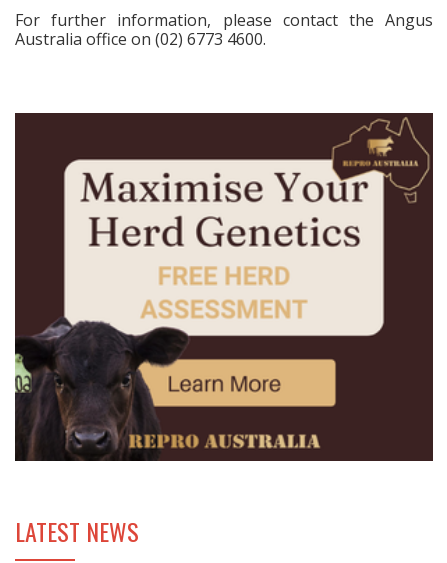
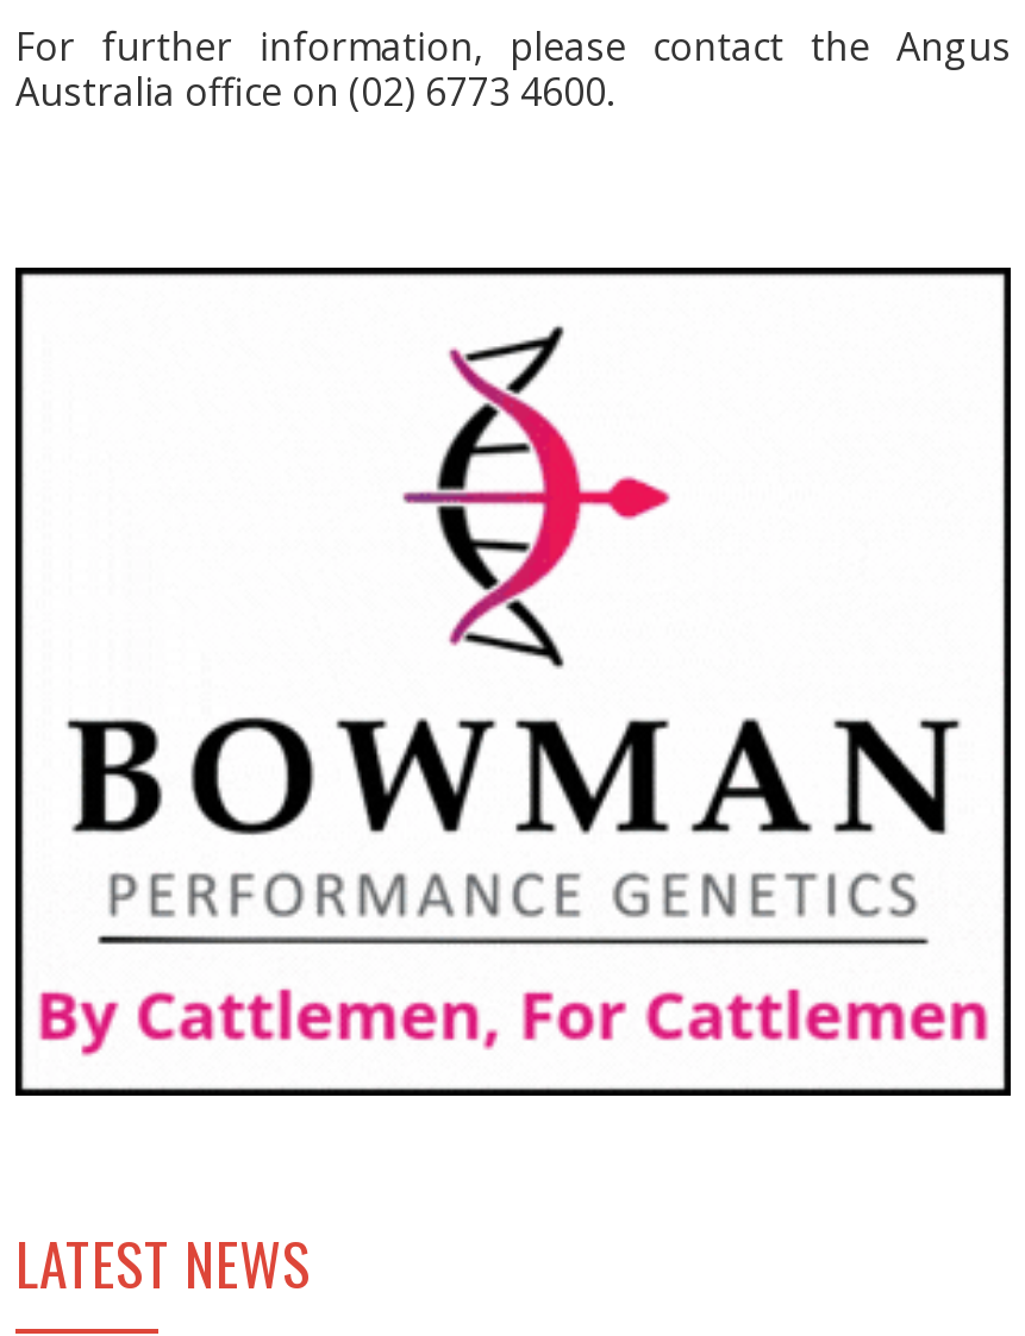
[14,113,433,461] [image] -> [13,268,1011,1096] [image]

